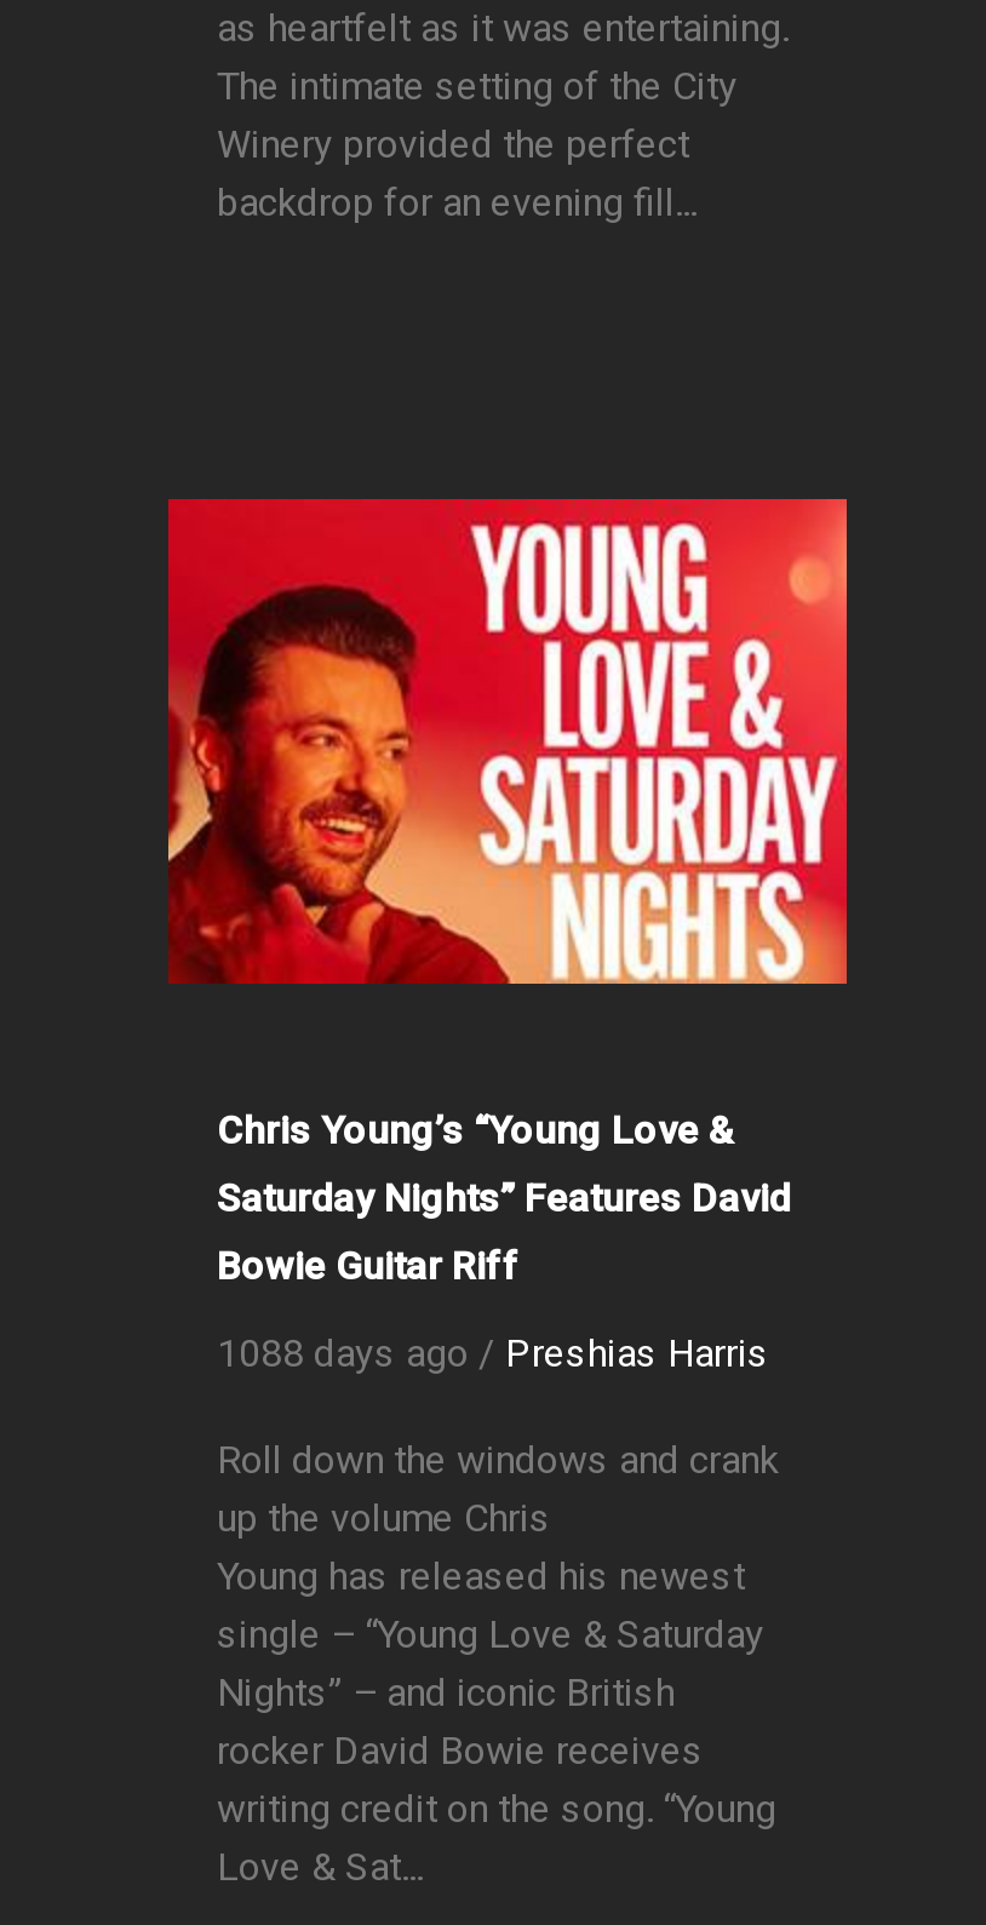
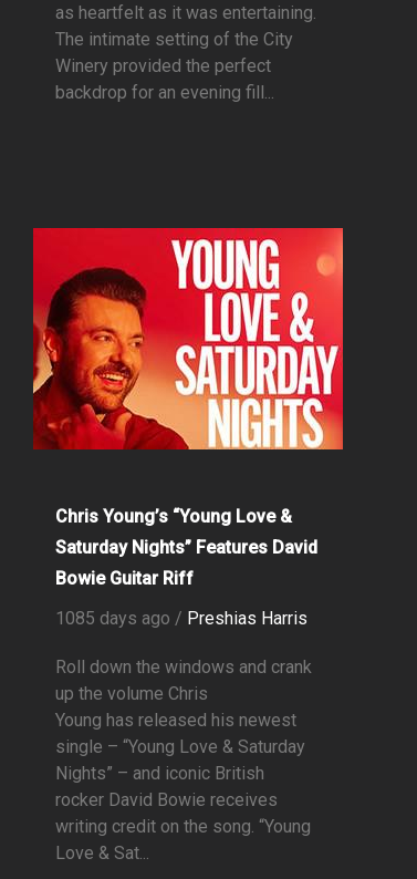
[217,1331,769,1377] 1088 days ago / Preshias Harris -> [55,608,307,629] 1085 days ago / Preshias Harris

